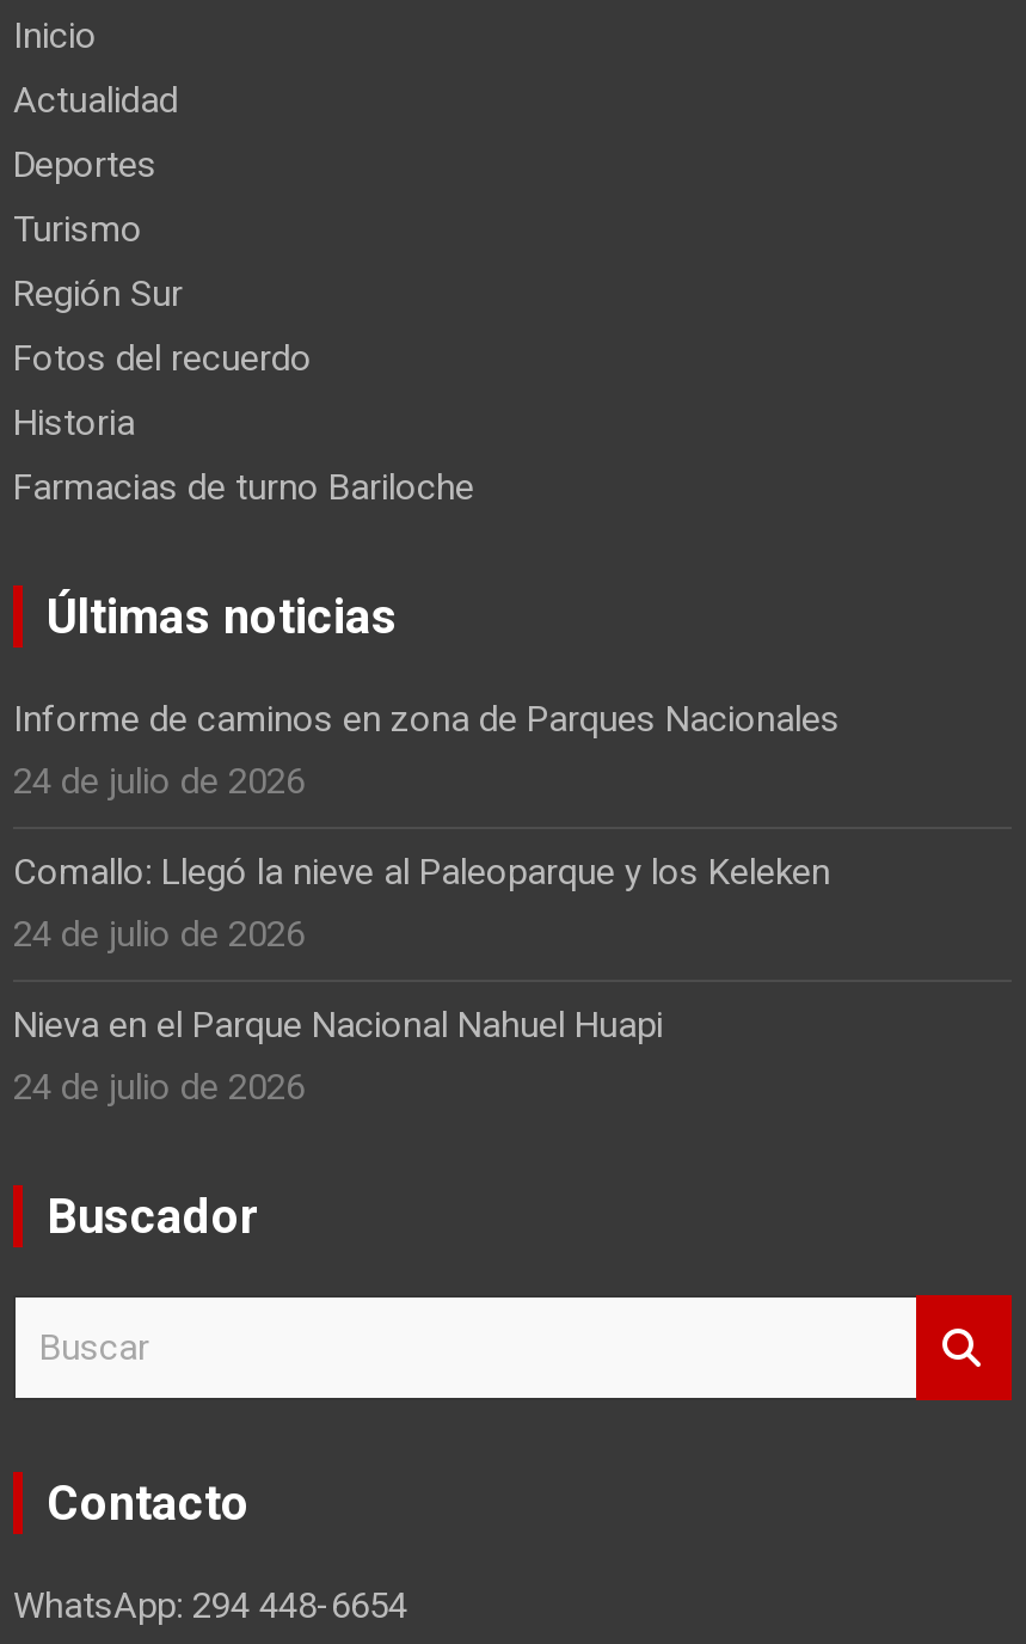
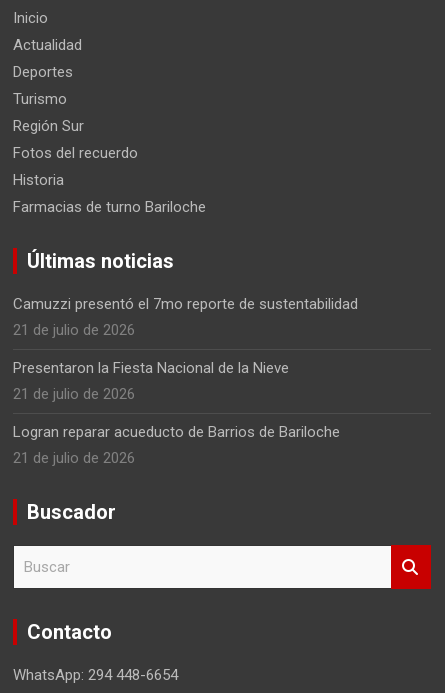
[13,698,840,803] Informe de caminos en zona de Parques Nacionales | 24 de julio de 2026 -> [13,295,358,339] Camuzzi presentó el 7mo reporte de sustentabilidad | 21 de julio de 2026
[13,851,830,956] Comallo: Llegó la nieve al Paleoparque y los Keleken | 24 de julio de 2026 -> [13,359,289,403] Presentaron la Fiesta Nacional de la Nieve | 21 de julio de 2026
[13,1004,663,1109] Nieva en el Parque Nacional Nahuel Huapi | 24 de julio de 2026 -> [13,423,340,467] Logran reparar acueducto de Barrios de Bariloche | 21 de julio de 2026

